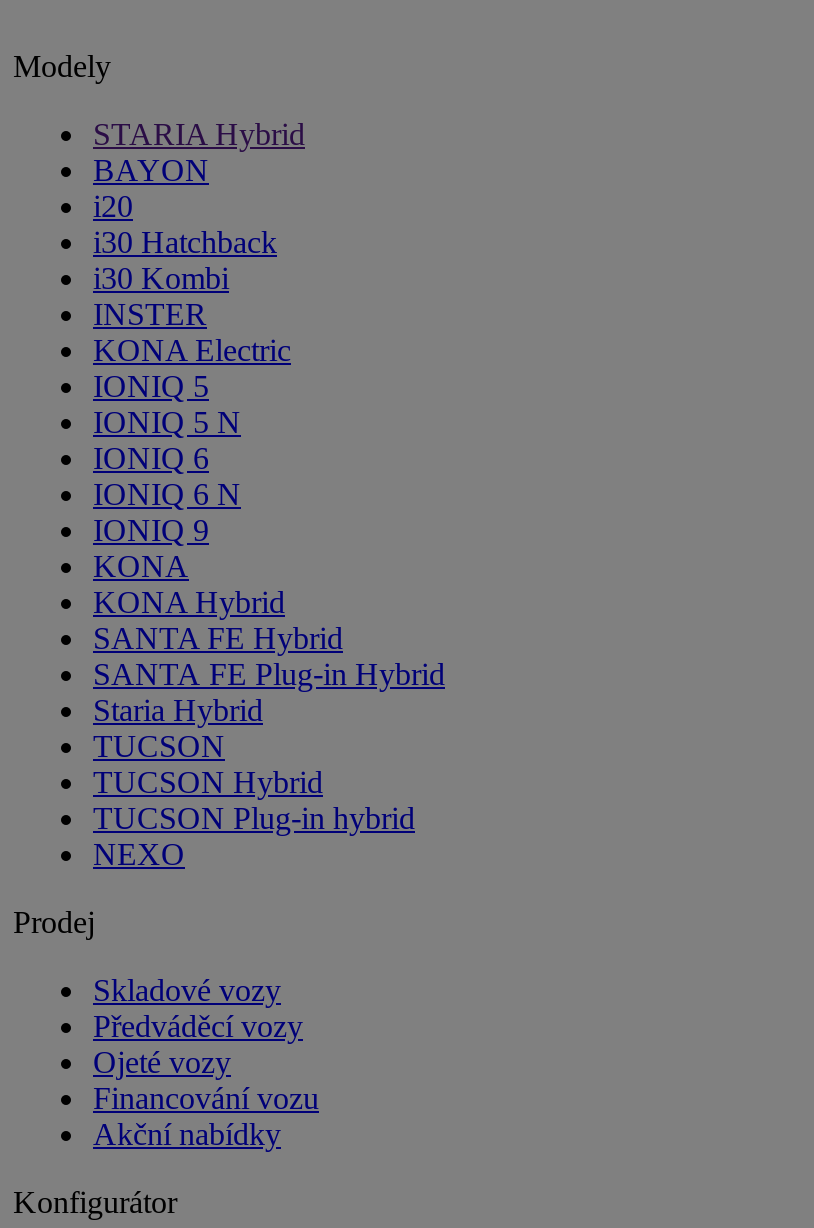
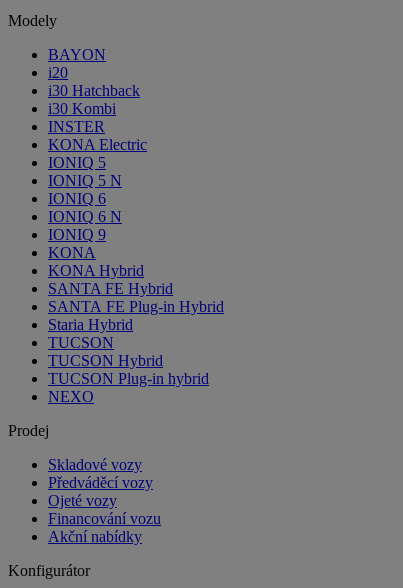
[93,116,305,150] STARIA Hybrid -> none

